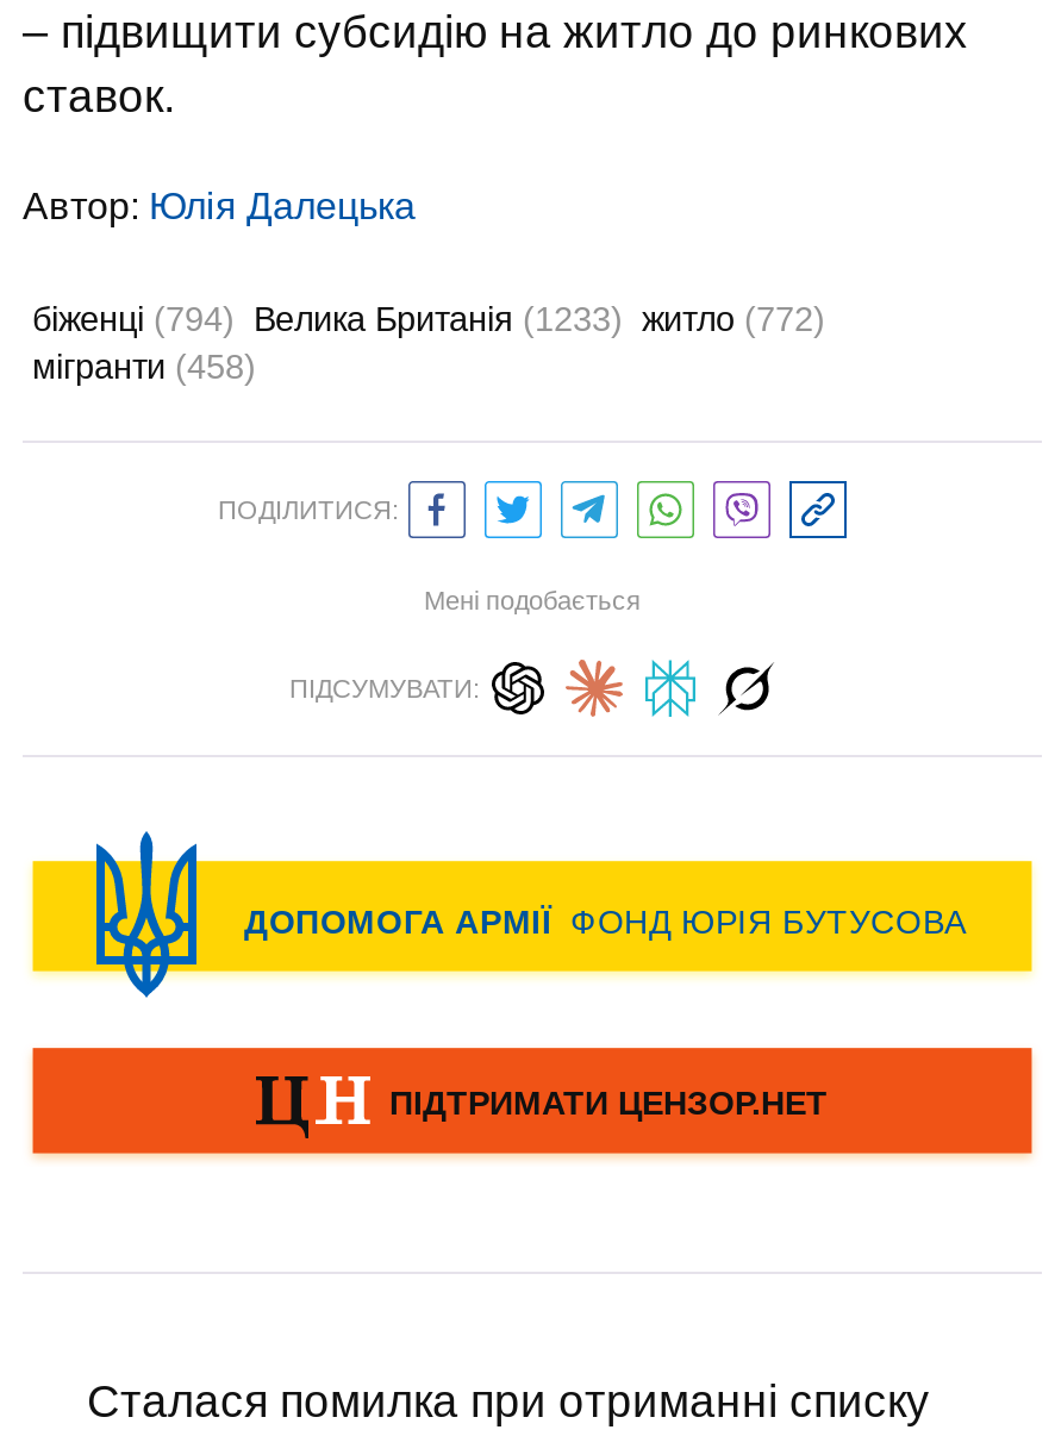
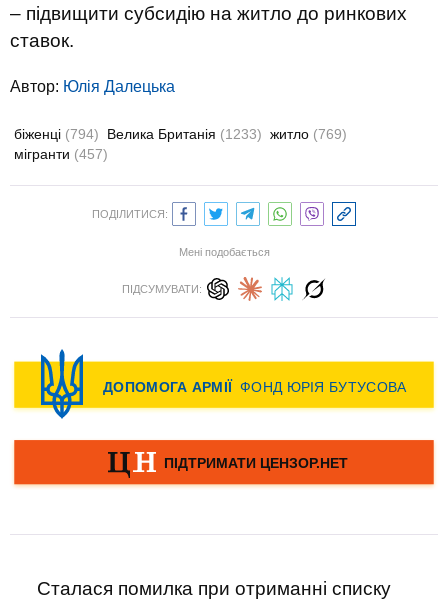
[32,300,825,338] біженці (794) Велика Британія (1233) житло (772) -> [14,126,347,142] біженці (794) Велика Британія (1233) житло (769)
[32,348,256,386] мігранти (458) -> [14,146,108,162] мігранти (457)

